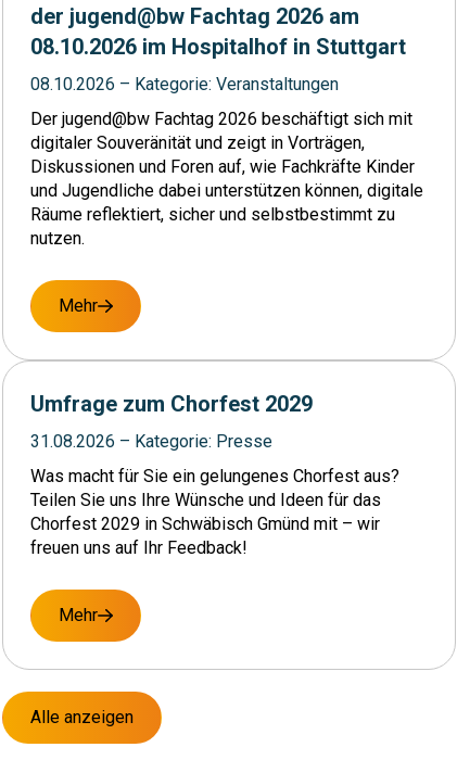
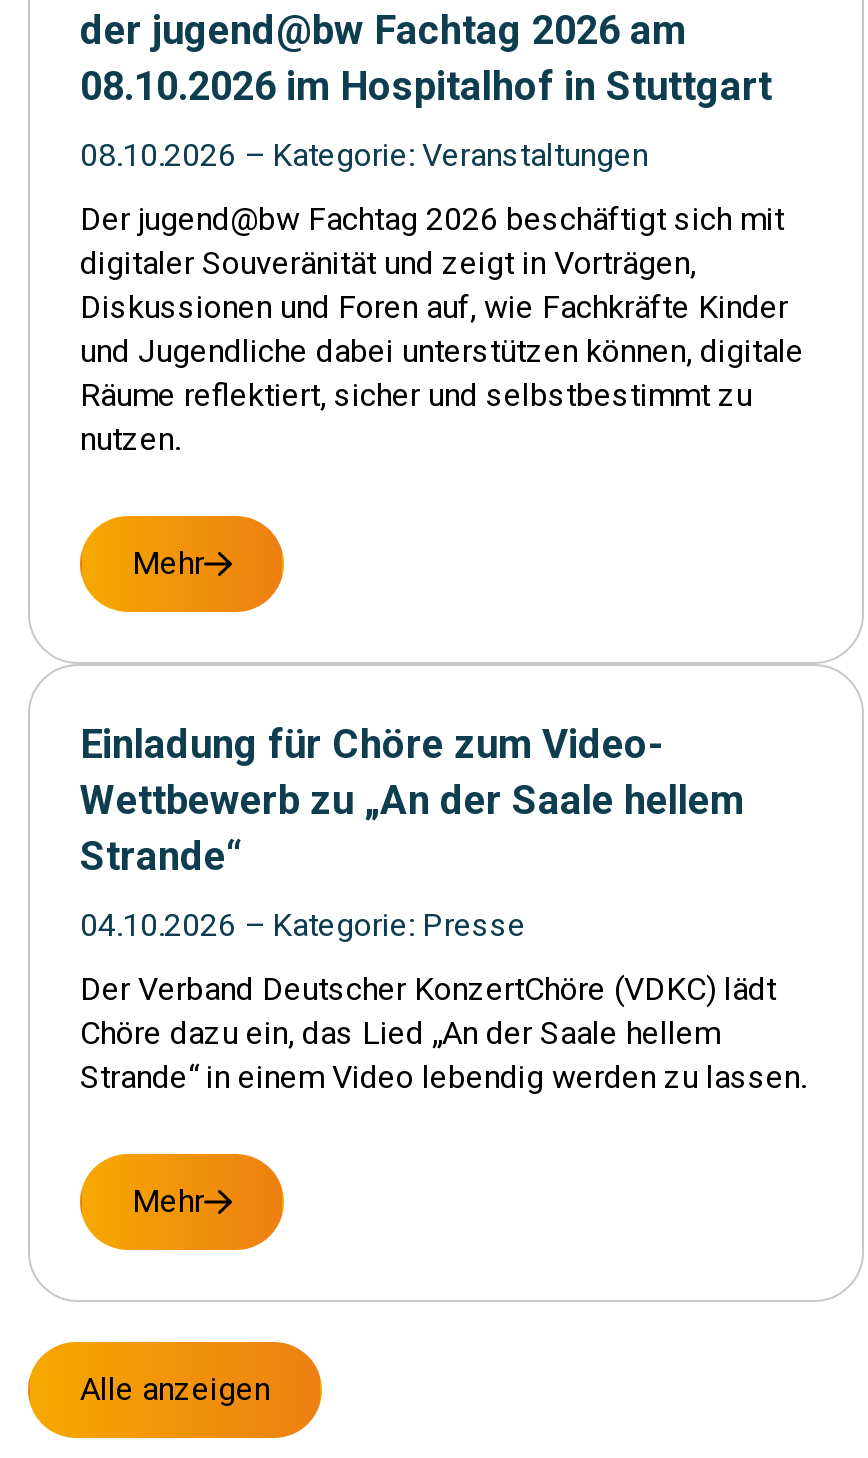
[30,391,313,417] Umfrage zum Chorfest 2029 -> [80,720,744,880] Einladung für Chöre zum Video- | Wettbewerb zu „An der Saale hellem | Strande“
[30,431,272,451] 31.08.2026 – Kategorie: Presse -> [80,906,526,944] 04.10.2026 – Kategorie: Presse
[30,466,399,558] Was macht für Sie ein gelungenes Chorfest aus? | Teilen Sie uns Ihre Wünsche und Ideen für das | Chorfest 2029 in Schwäbisch Gmünd mit – wir | freuen uns auf Ihr Feedback! -> [80,970,806,1096] Der Verband Deutscher KonzertChöre (VDKC) lädt | Chöre dazu ein, das Lied „An der Saale hellem | Strande“ in einem Video lebendig werden zu lassen.

